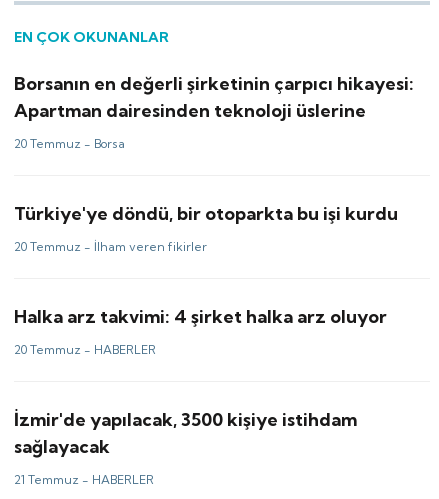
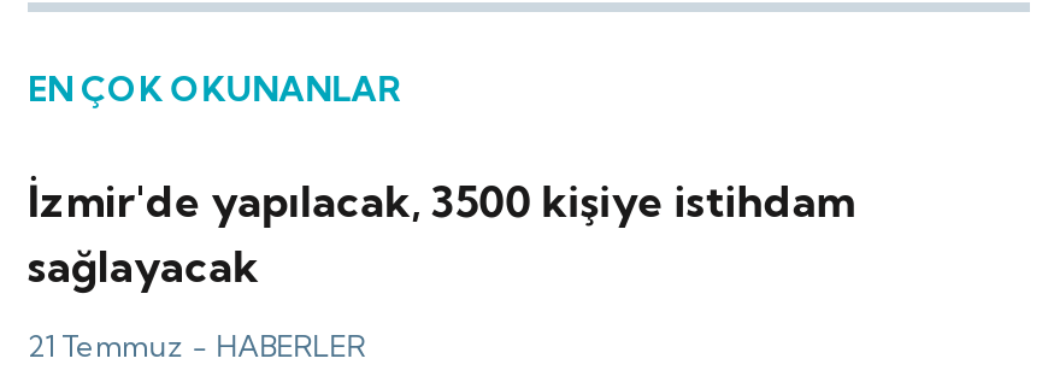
[14,71,414,356] Borsanın en değerli şirketinin çarpıcı hikayesi: | Apartman dairesinden teknoloji üslerine | 20 Temmuz - Borsa | Türkiye'ye döndü, bir otoparkta bu işi kurdu | 20 Temmuz - İlham veren fikirler | Halka arz takvimi: 4 şirket halka arz oluyor | 20 Temmuz - HABERLER -> none

